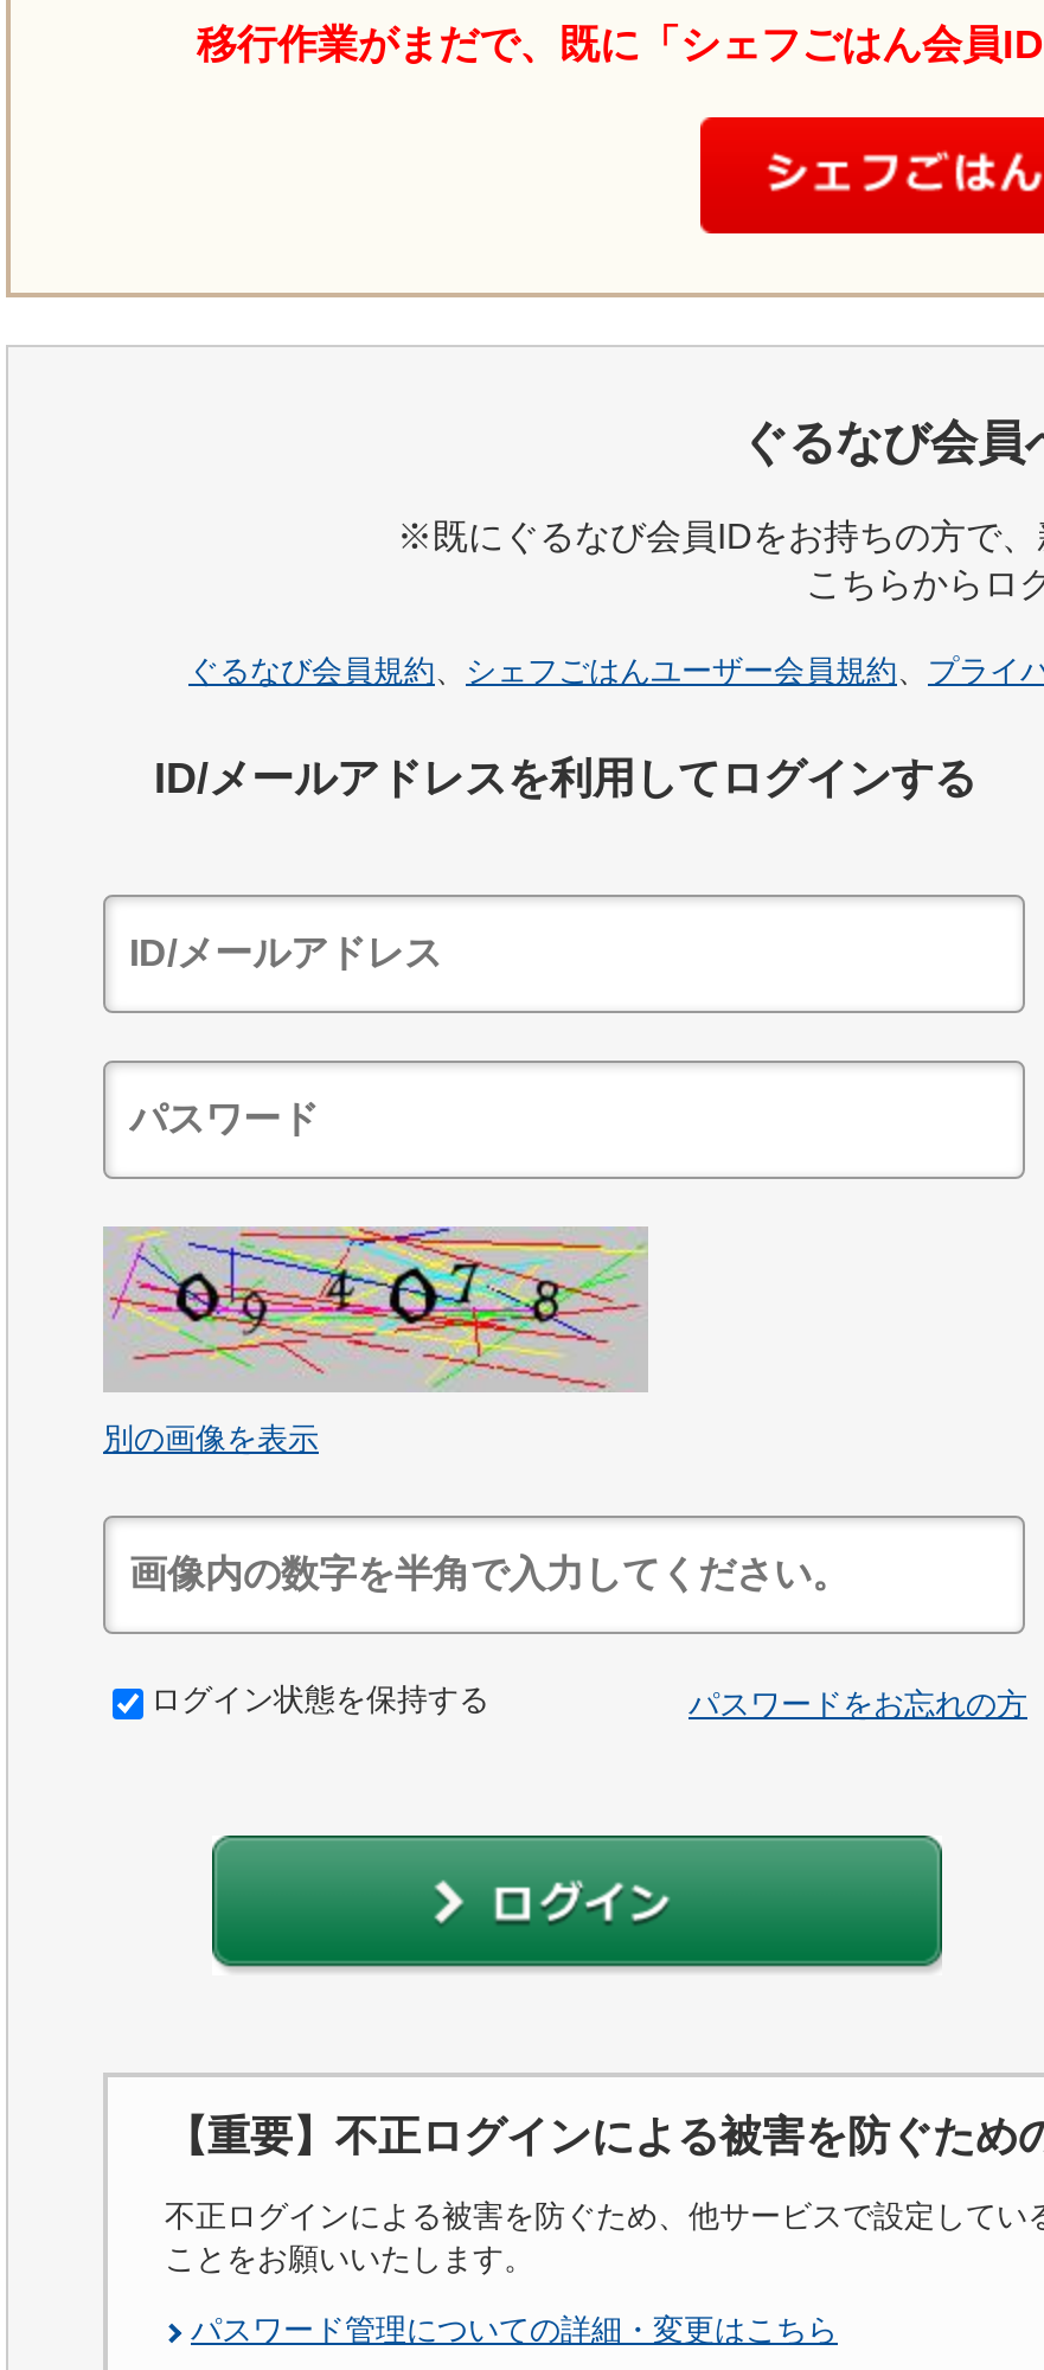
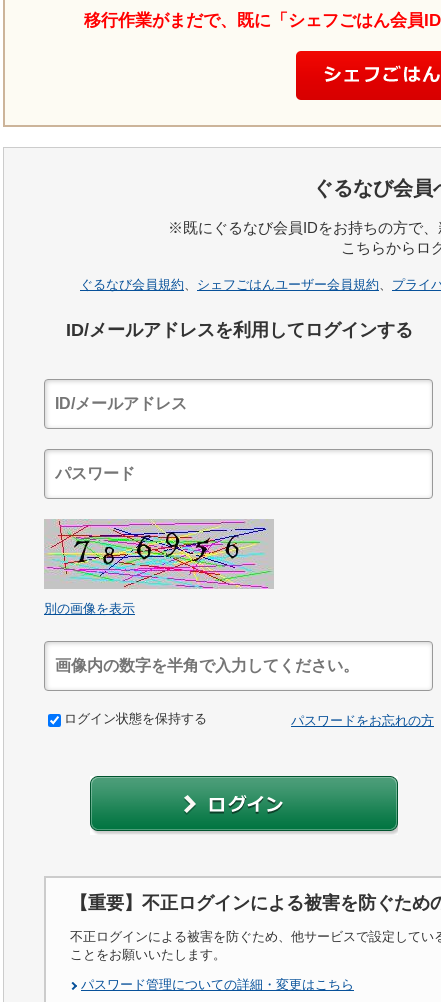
[110,1226,646,1392] [image] -> [47,521,271,589] [image]

